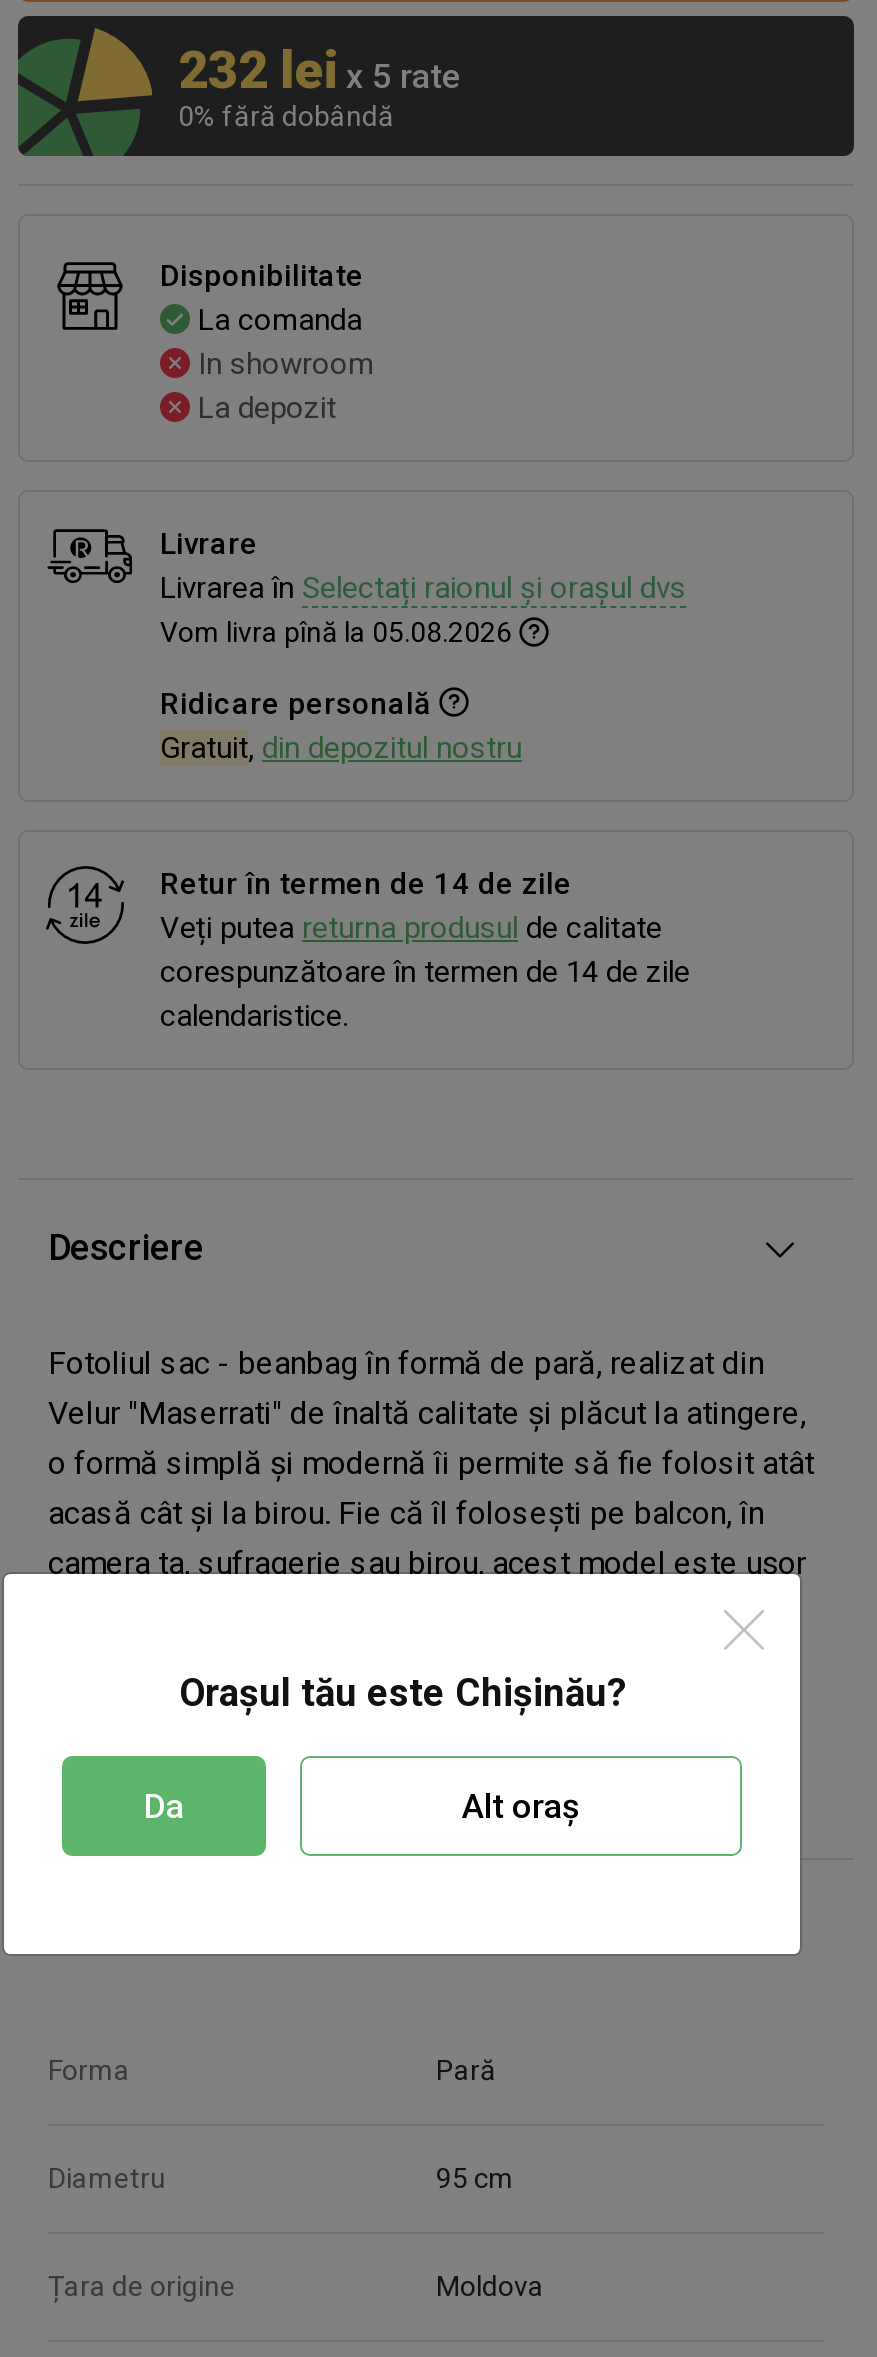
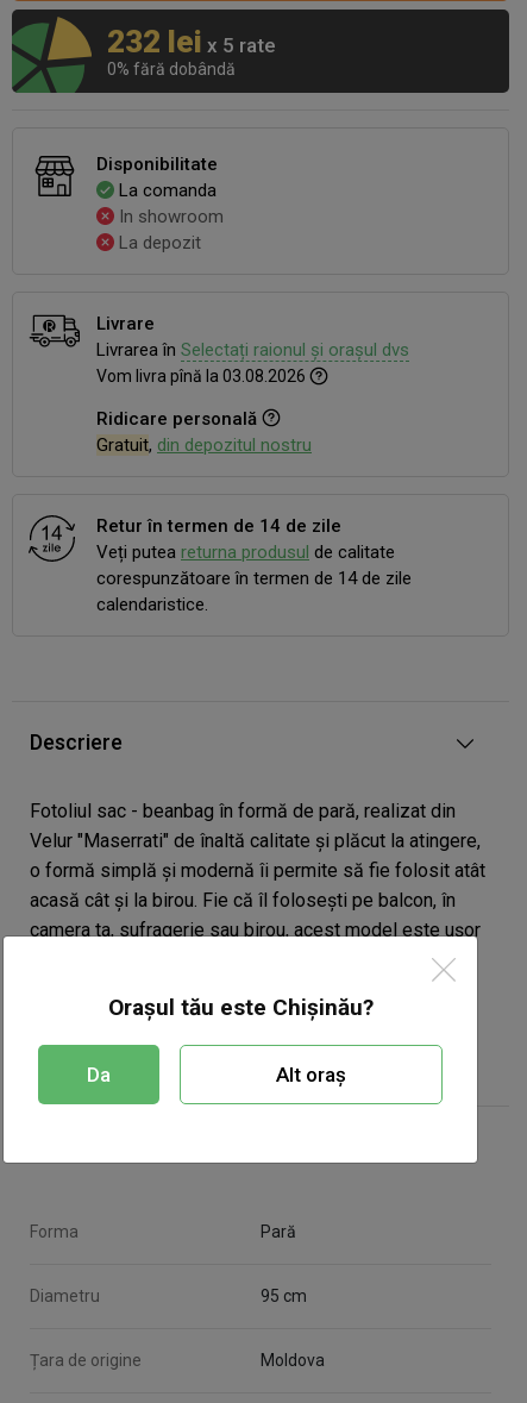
[160,615,518,647] Vom livra pînă la 05.08.2026 -> [96,366,309,385] Vom livra pînă la 03.08.2026

